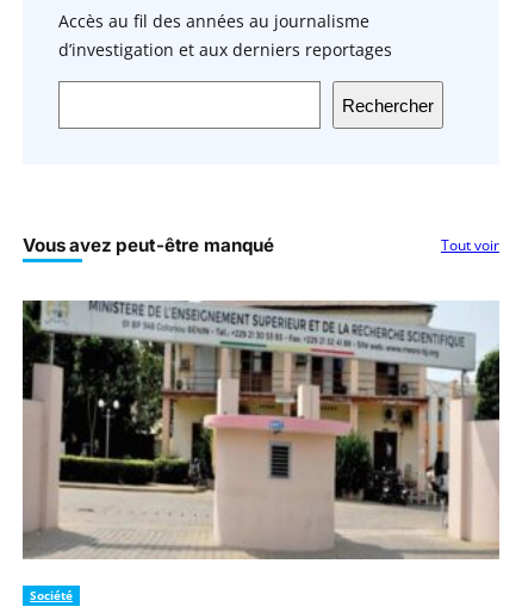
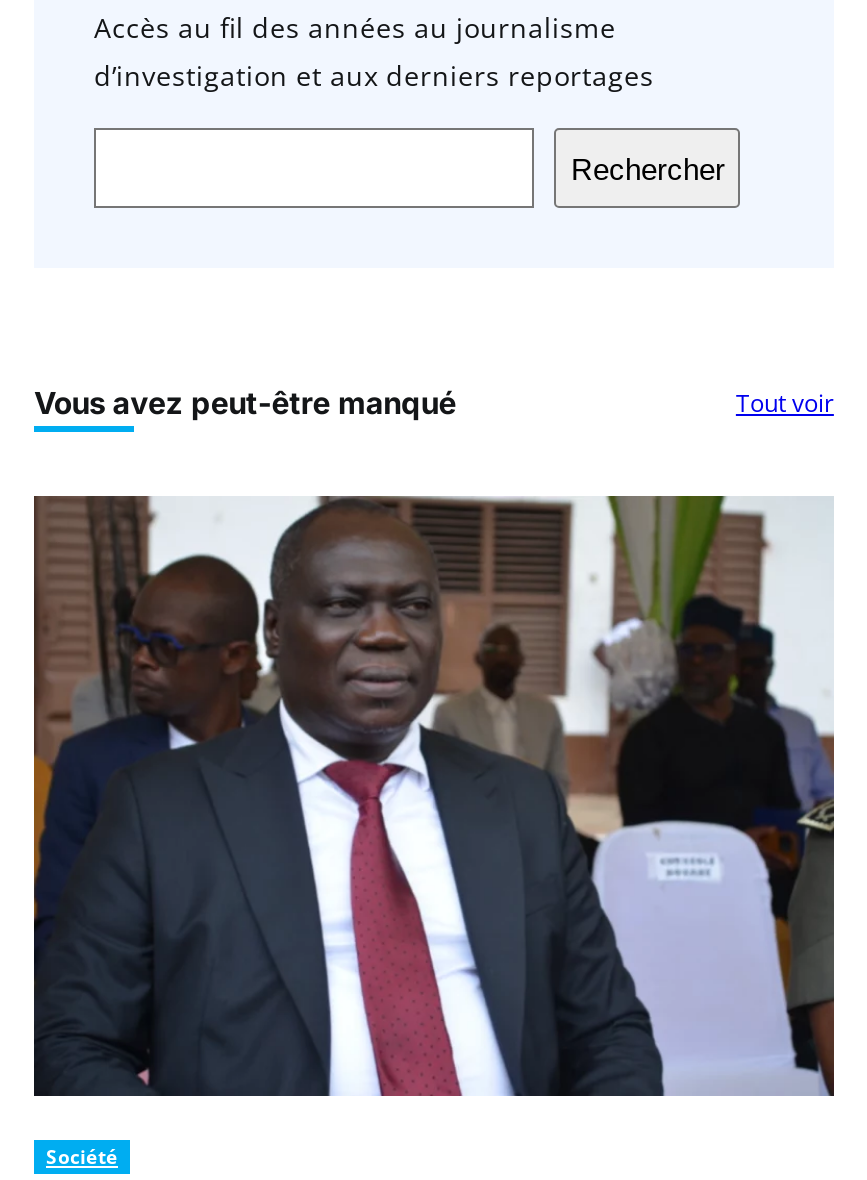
[23,301,501,561] [image] -> [32,494,834,1096] [image]

